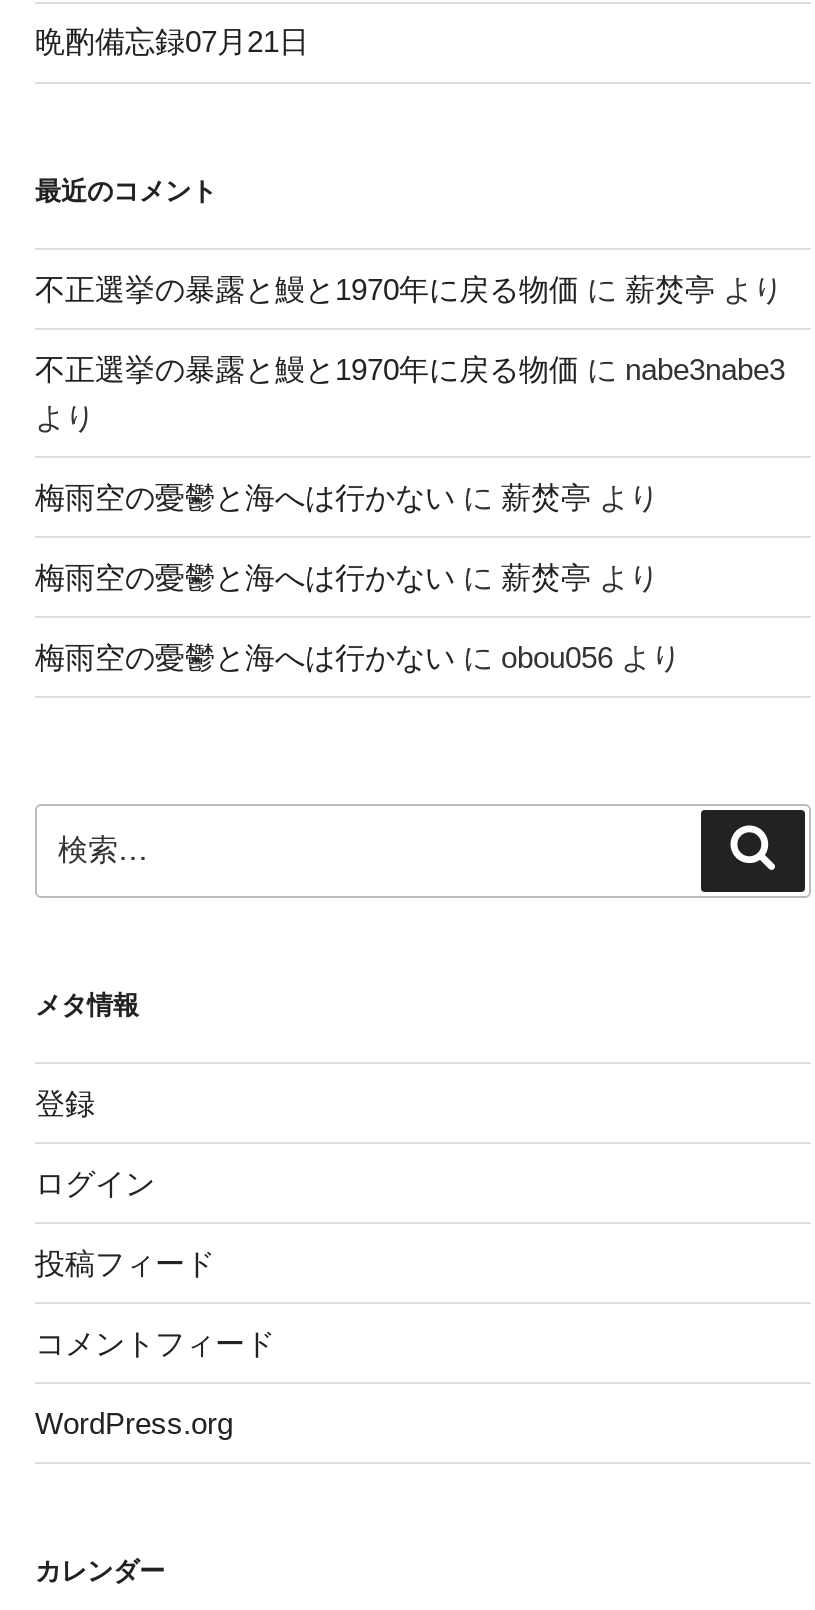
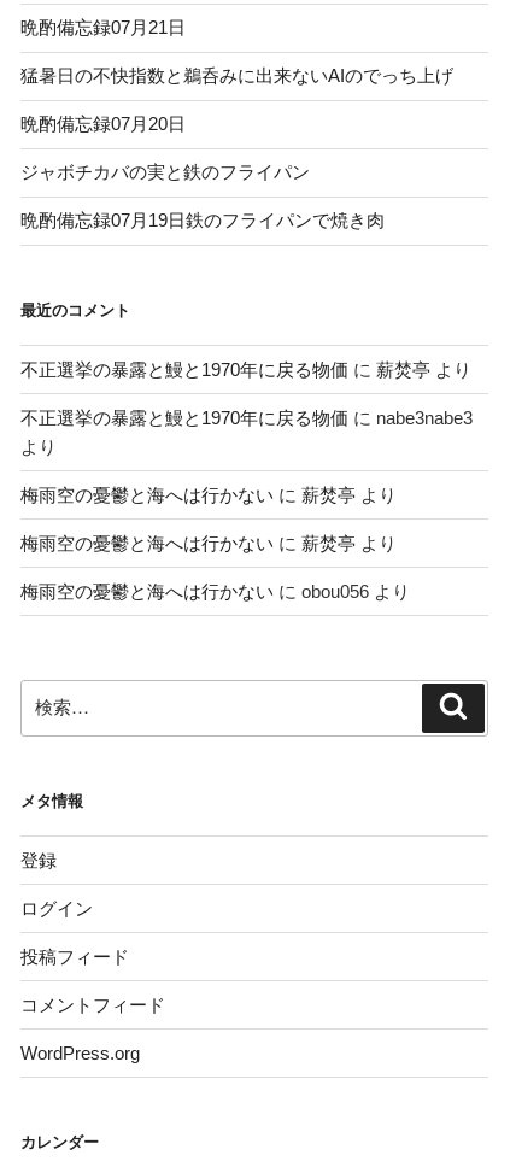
none -> [20,65,453,231] 猛暑日の不快指数と鵜呑みに出来ないAIのでっち上げ | 晩酌備忘録07月20日 | ジャボチカバの実と鉄のフライパン | 晩酌備忘録07月19日鉄のフライパンで焼き肉

